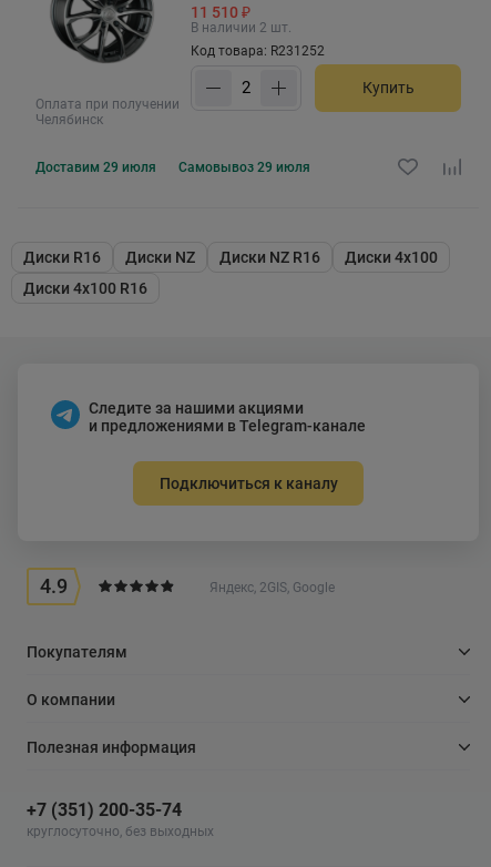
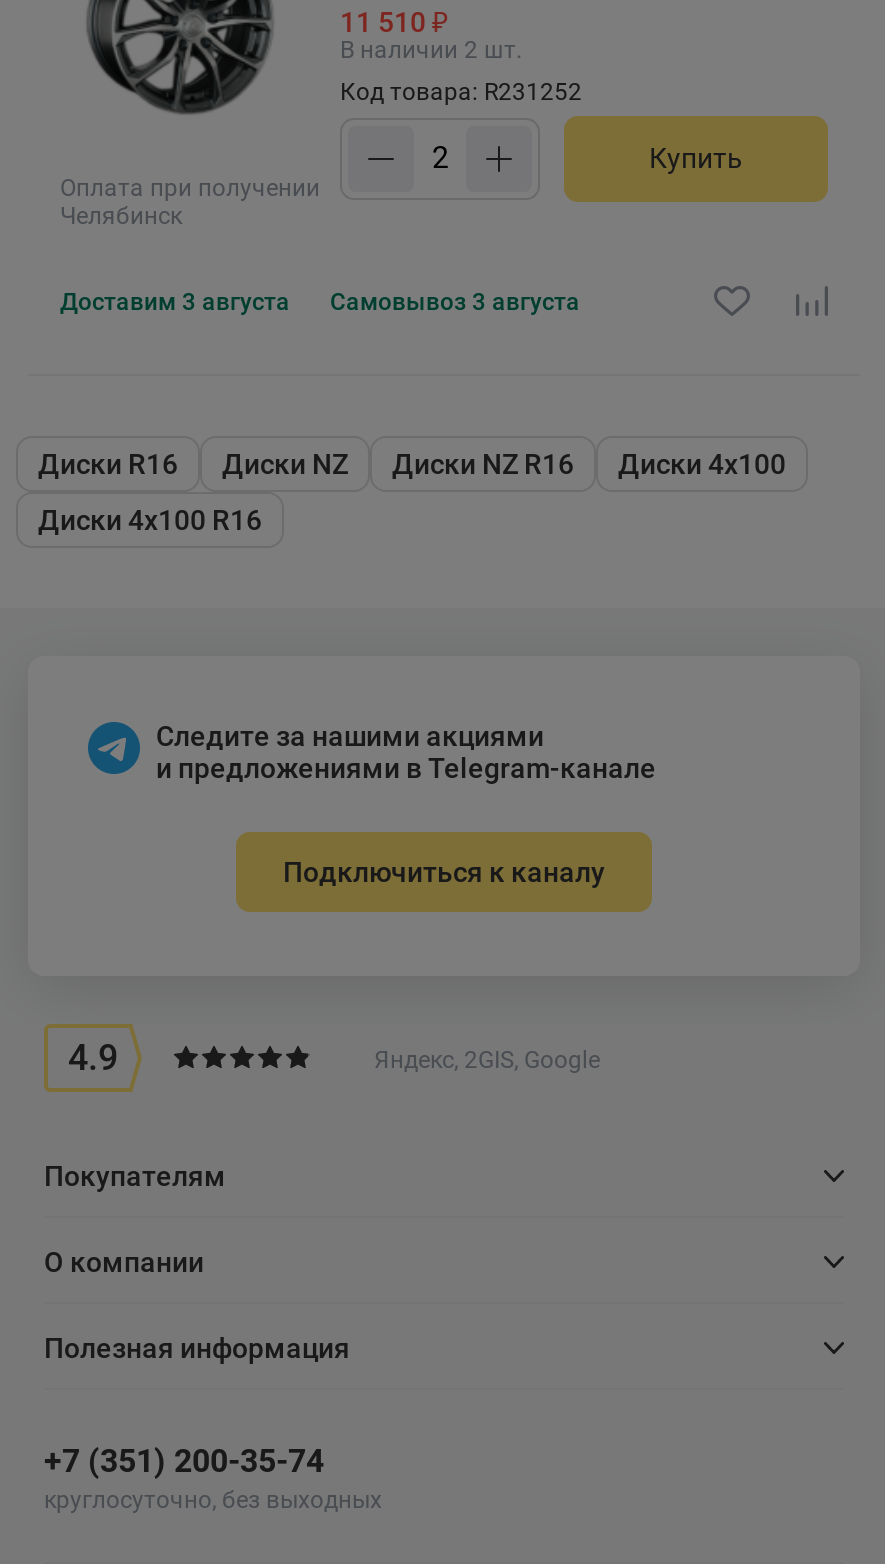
[35,159,156,175] Доставим 29 июля -> [60,288,290,316] Доставим 3 августа
[178,159,310,175] Самовывоз 29 июля -> [330,288,580,316] Самовывоз 3 августа

